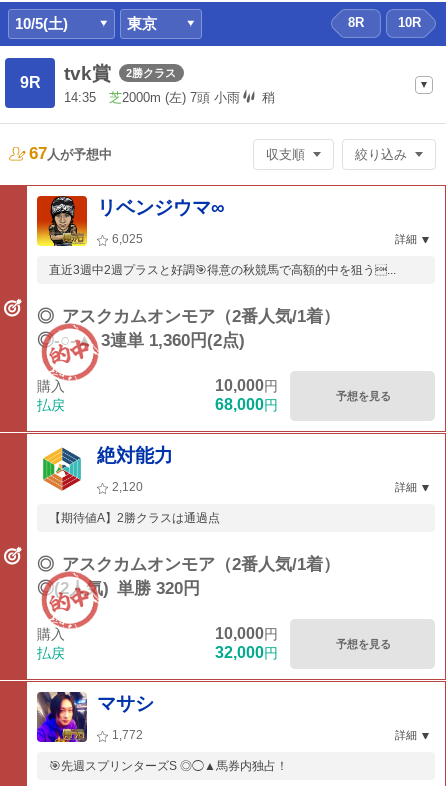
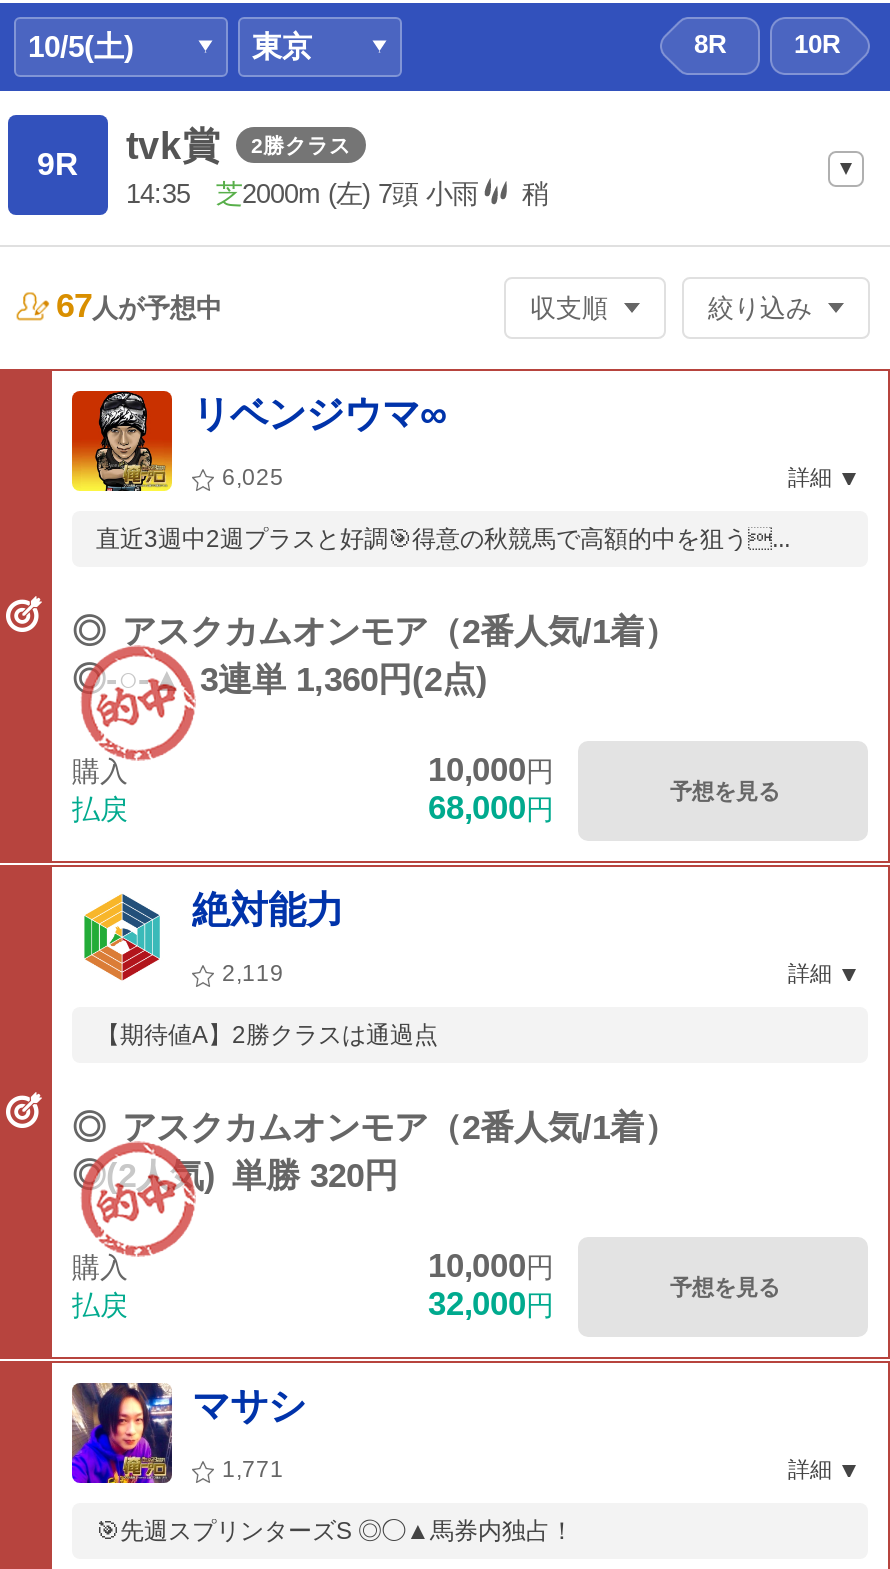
[112,481,143,493] 2,120 -> [222,961,284,985] 2,119
[112,729,143,741] 1,772 -> [222,1457,284,1481] 1,771

